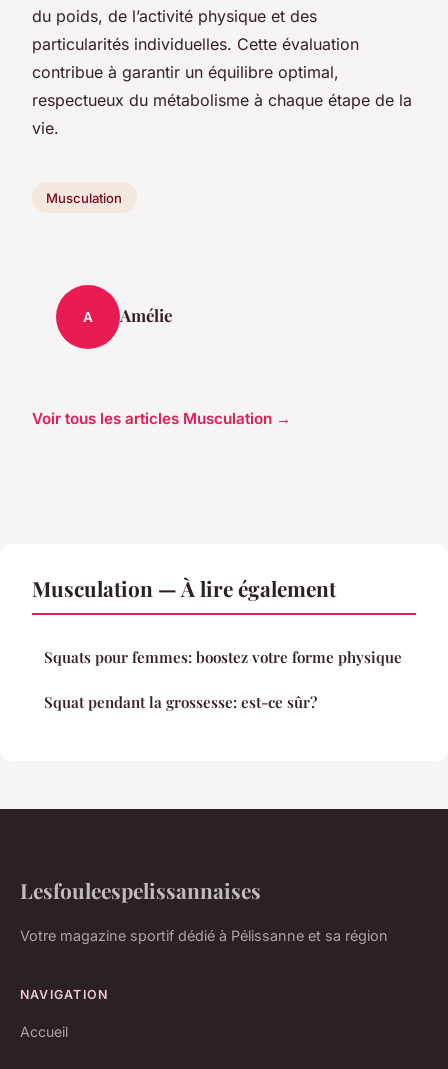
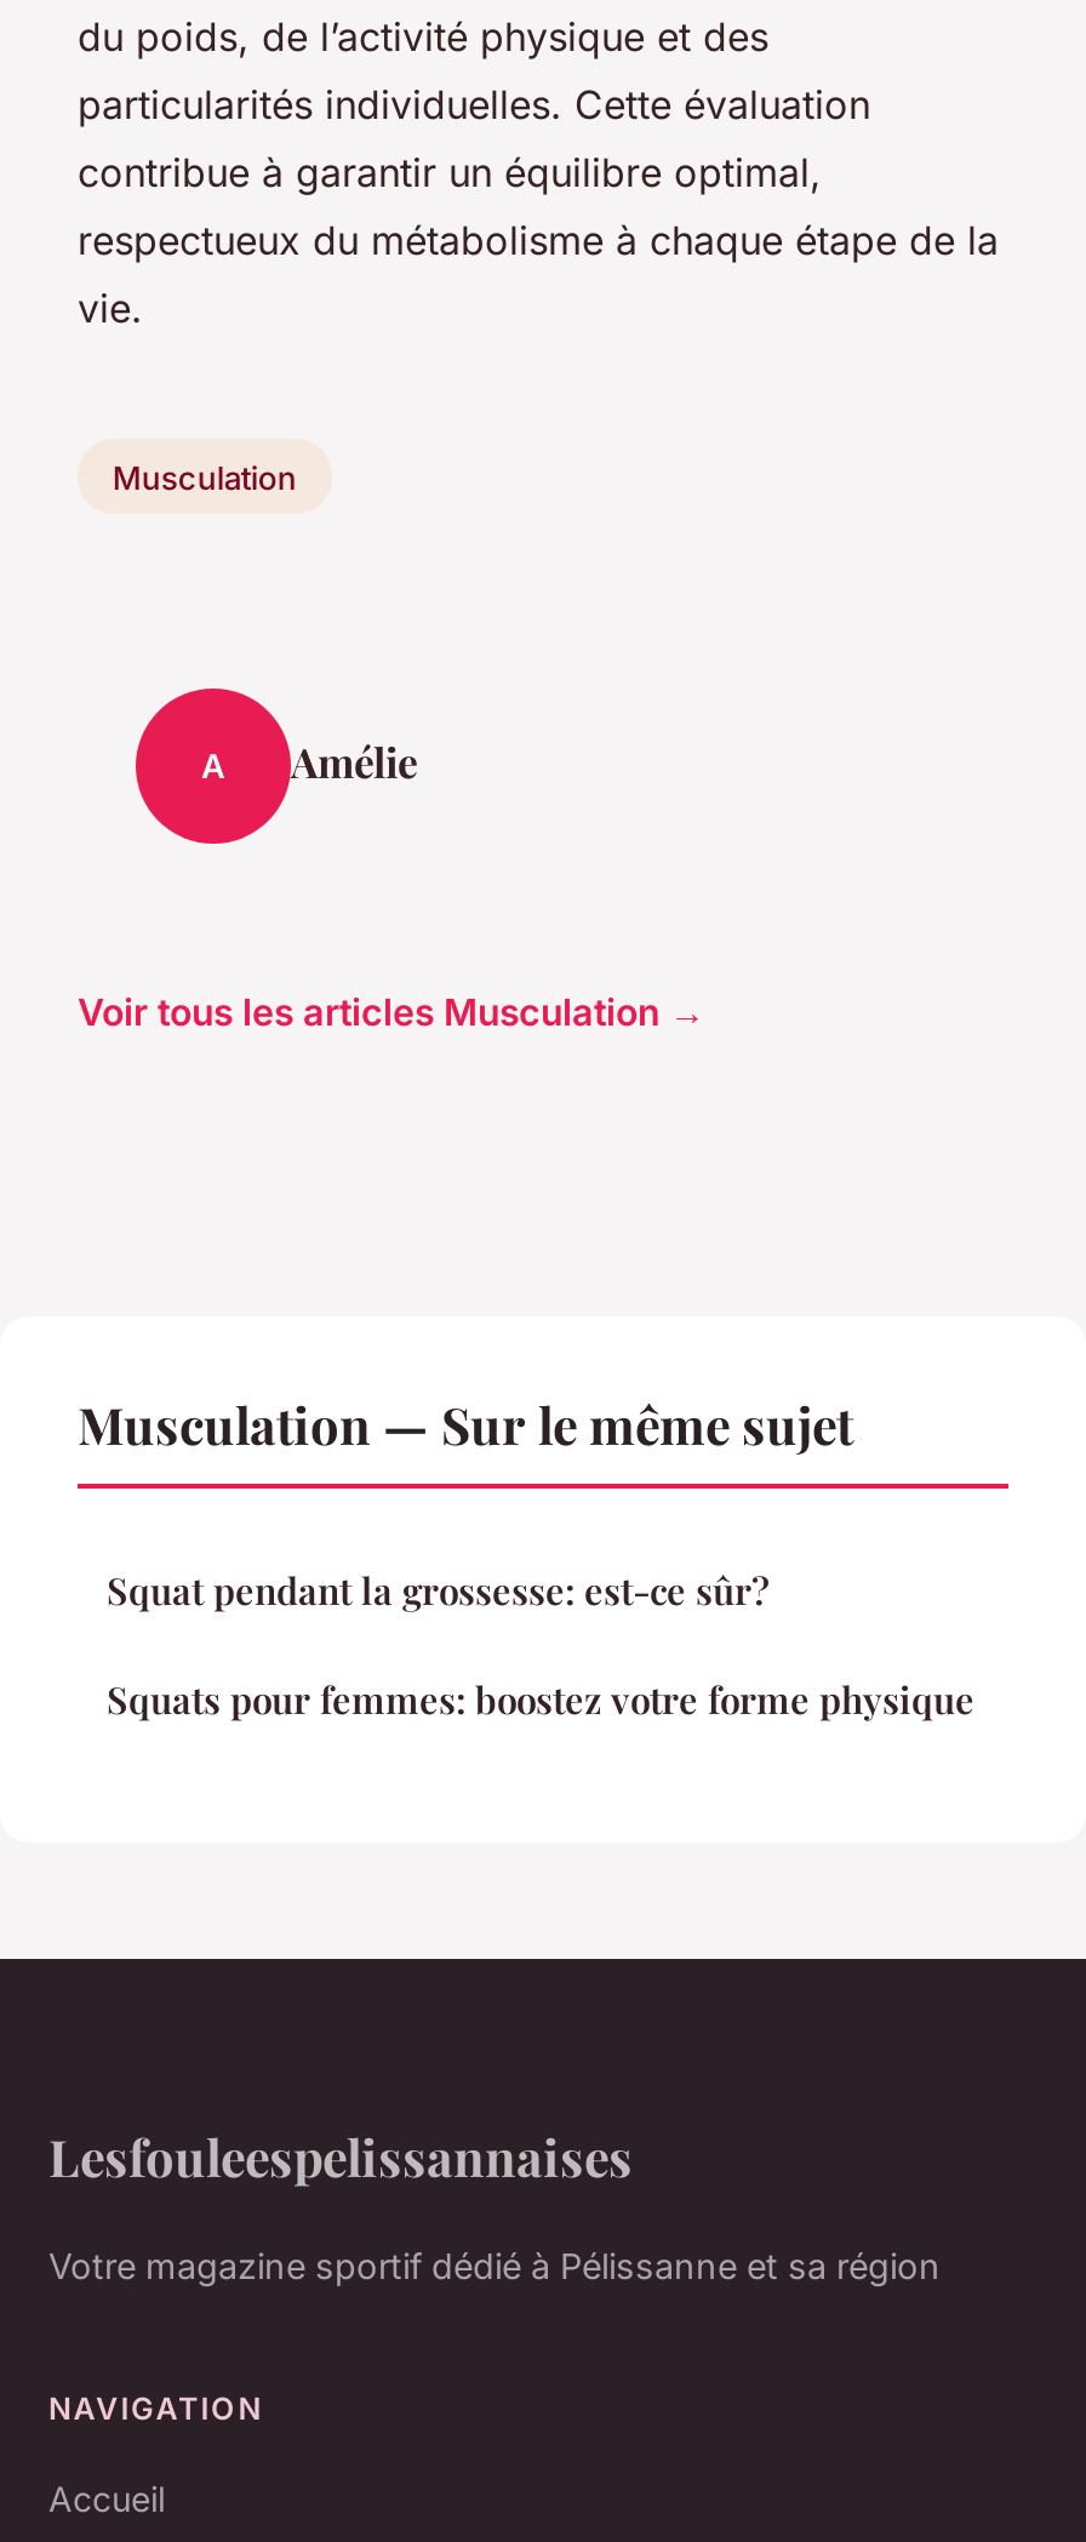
[32,574,336,602] Musculation — À lire également -> [78,1390,853,1458] Musculation — Sur le même sujet
moved [44,647,402,667] -> [107,1676,974,1725]: Squats pour femmes: boostez votre forme physique
moved [44,692,317,712] -> [107,1567,768,1616]: Squat pendant la grossesse: est-ce sûr?

